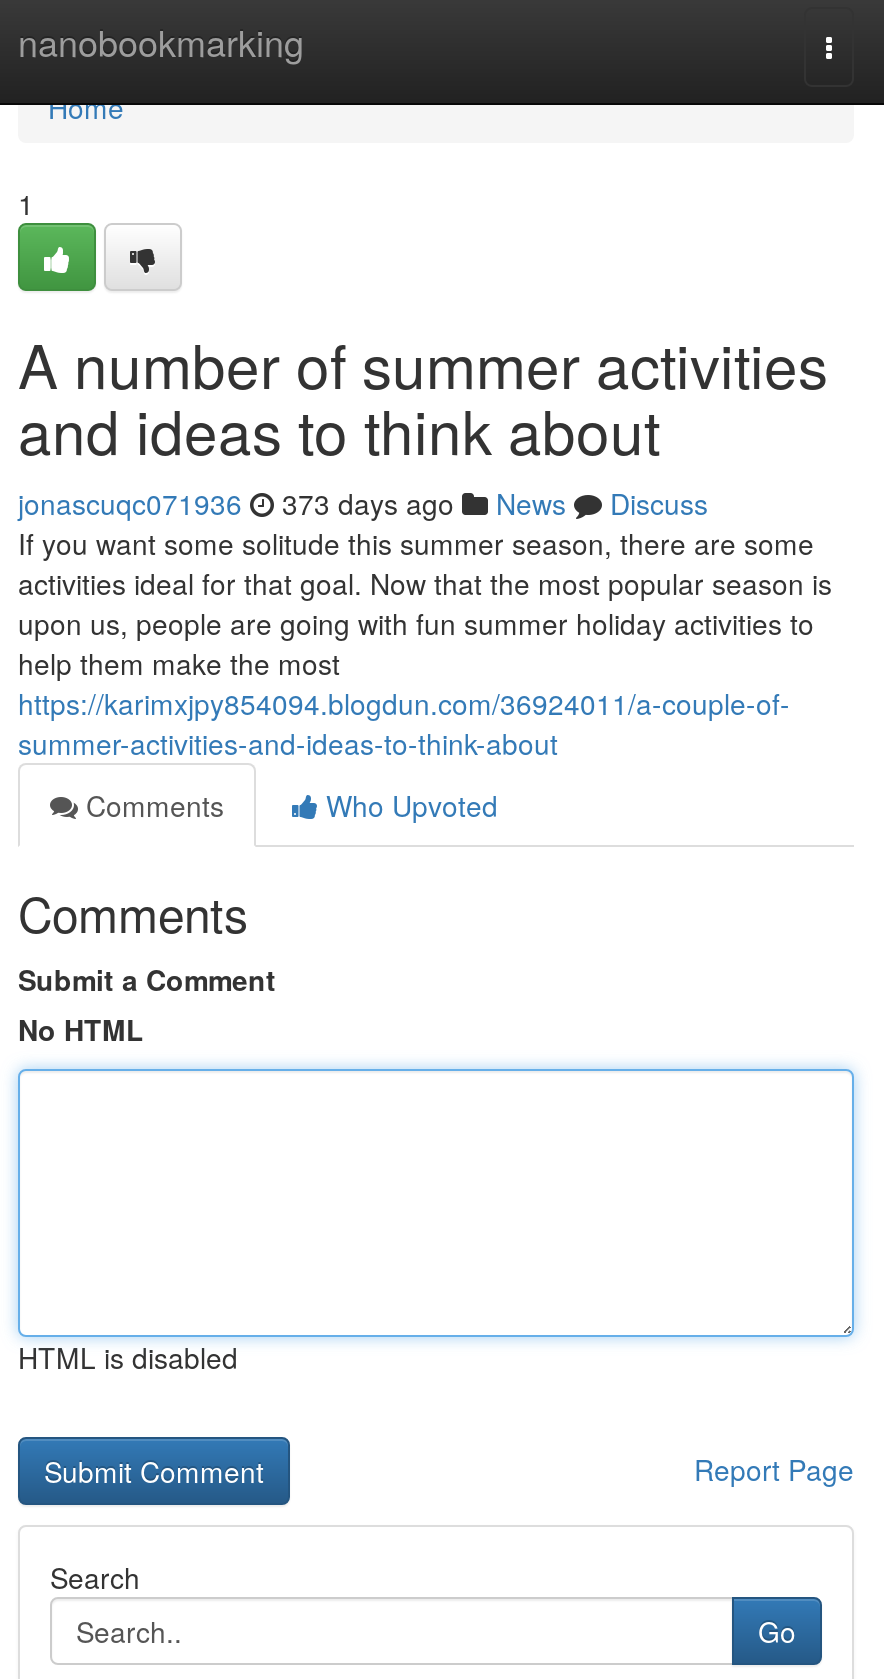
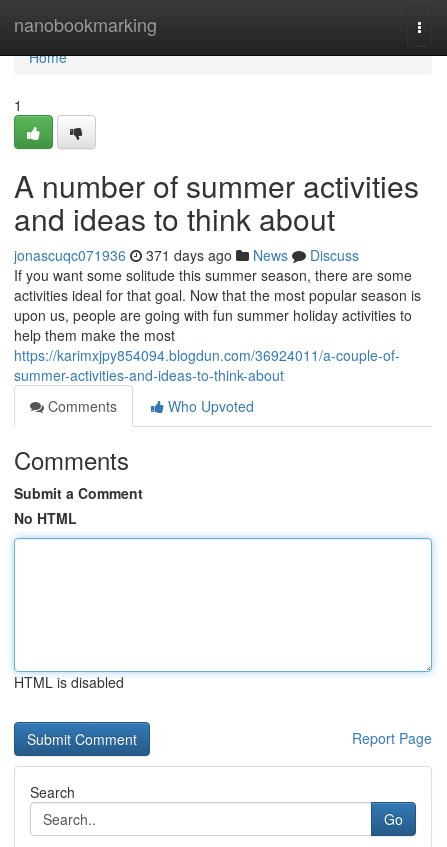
[18,483,708,523] jonascuqc071936 373 days ago News Discuss -> [14,245,359,265] jonascuqc071936 371 days ago News Discuss

